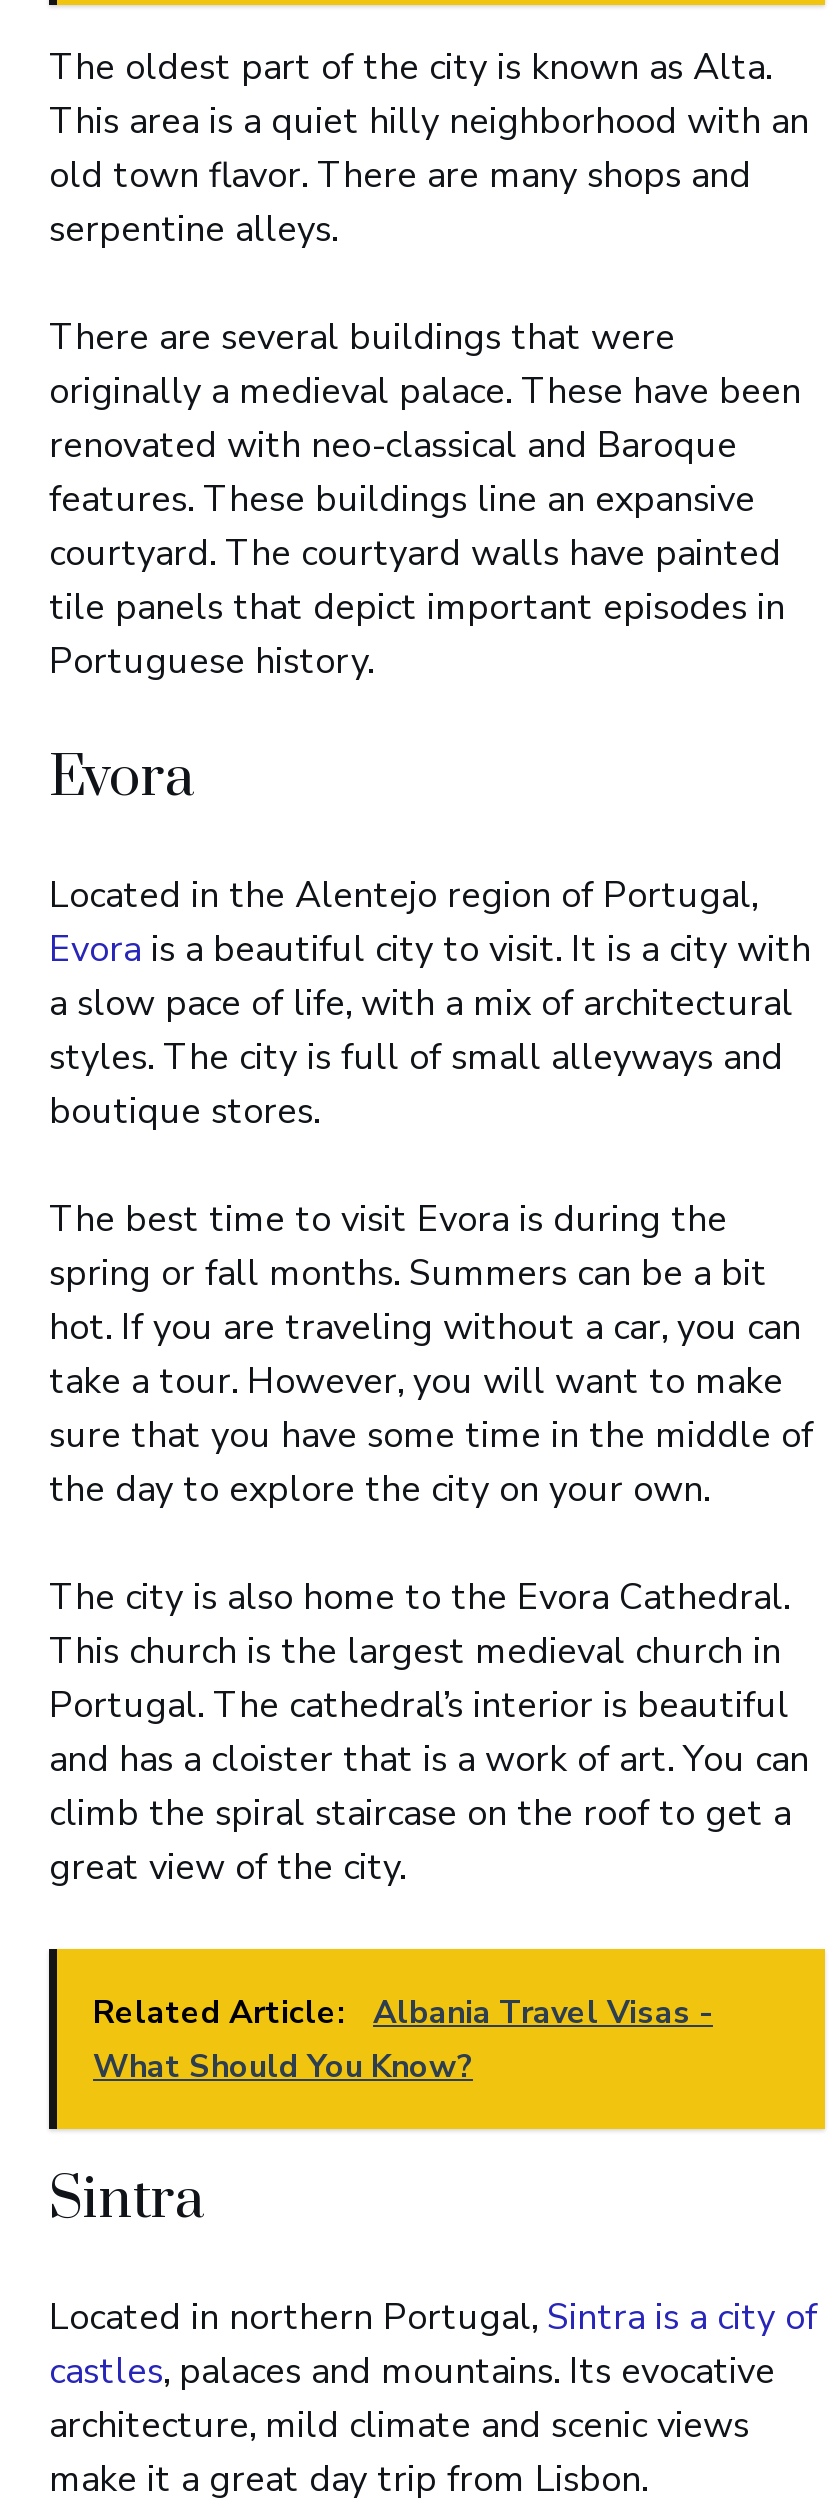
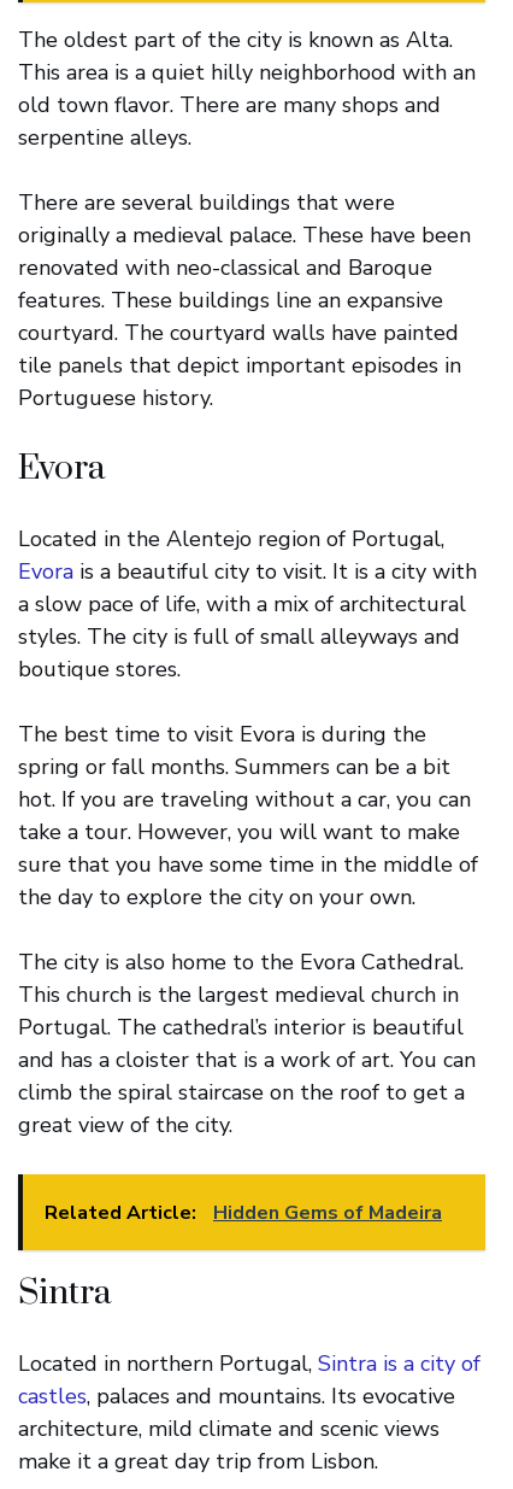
[93,1991,713,2089] Related Article: Albania Travel Visas - | What Should You Know? -> [45,1200,442,1226] Related Article: Hidden Gems of Madeira

